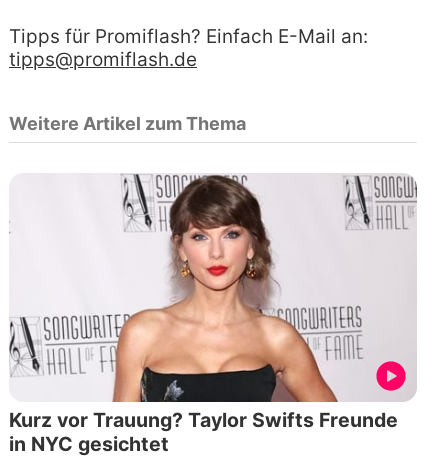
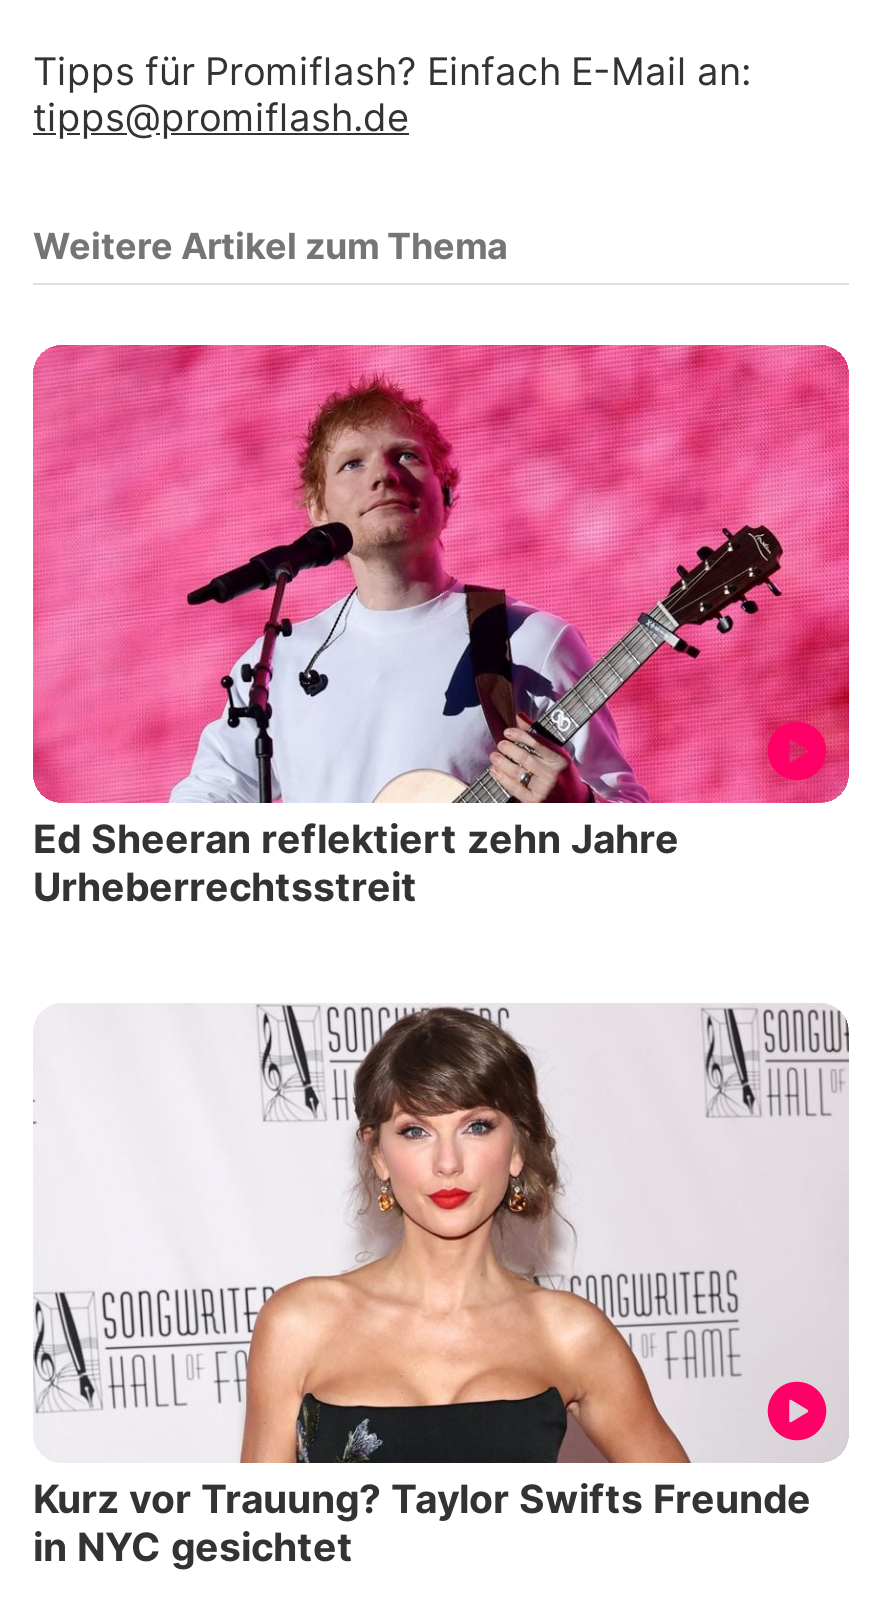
none -> [31,343,851,911] [image] | Ed Sheeran reflektiert zehn Jahre | Urheberrechtsstreit

